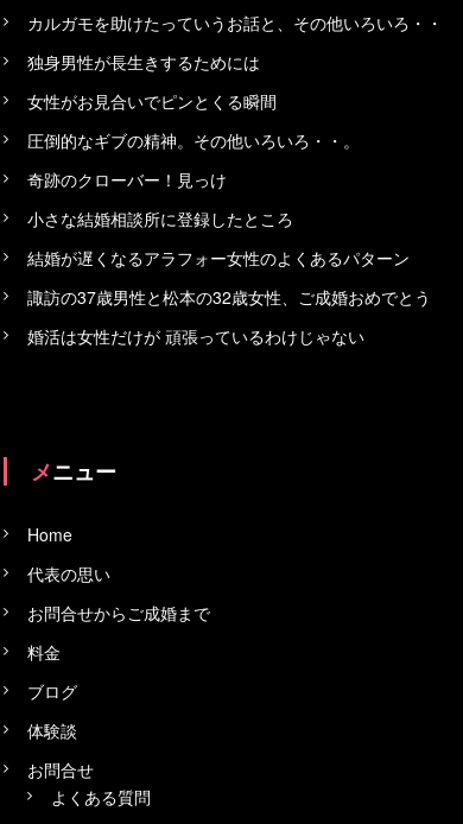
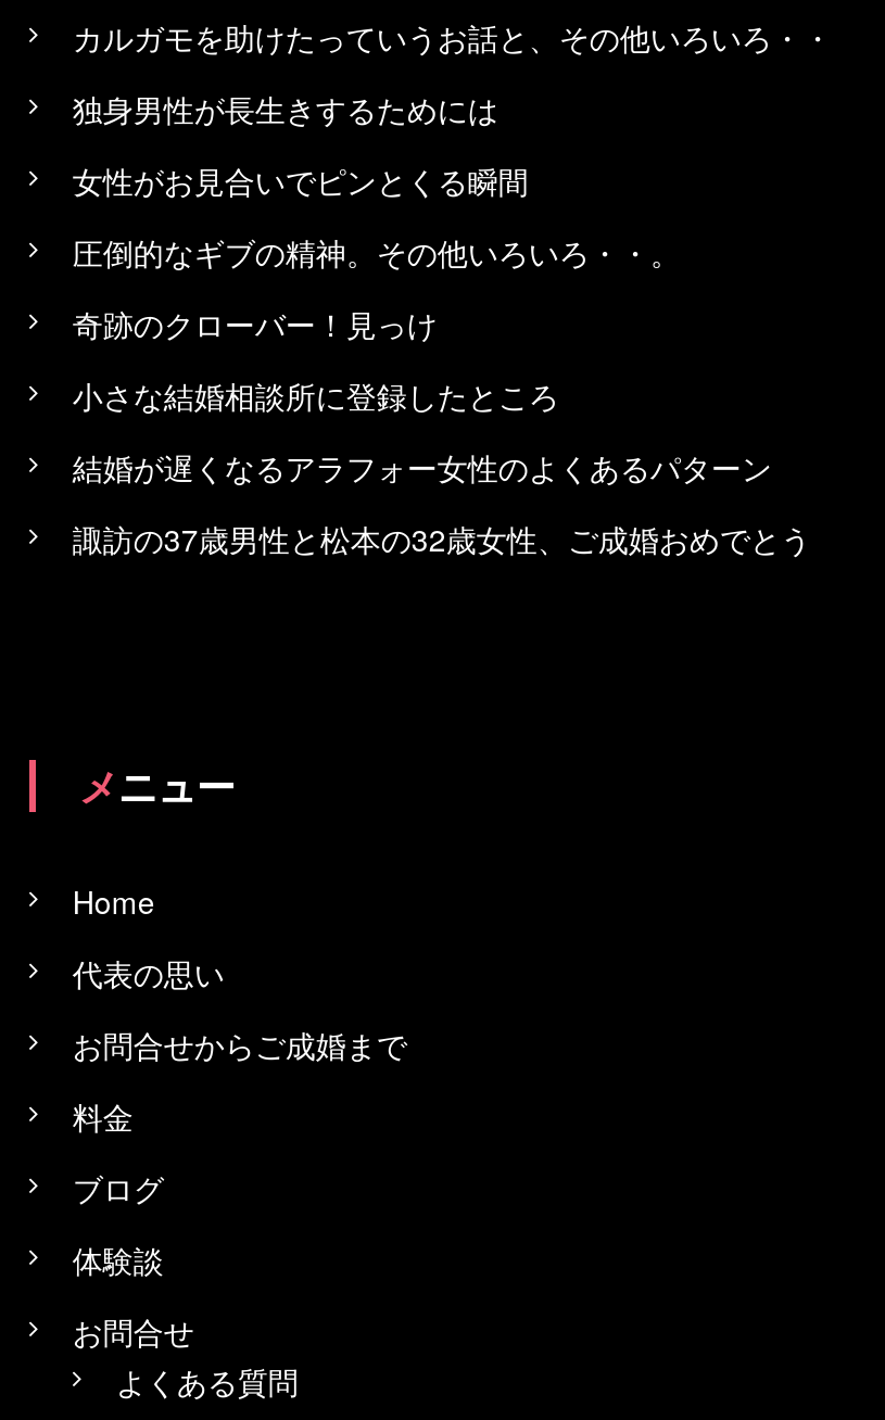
[27,324,364,348] 婚活は女性だけが 頑張っているわけじゃない -> none

